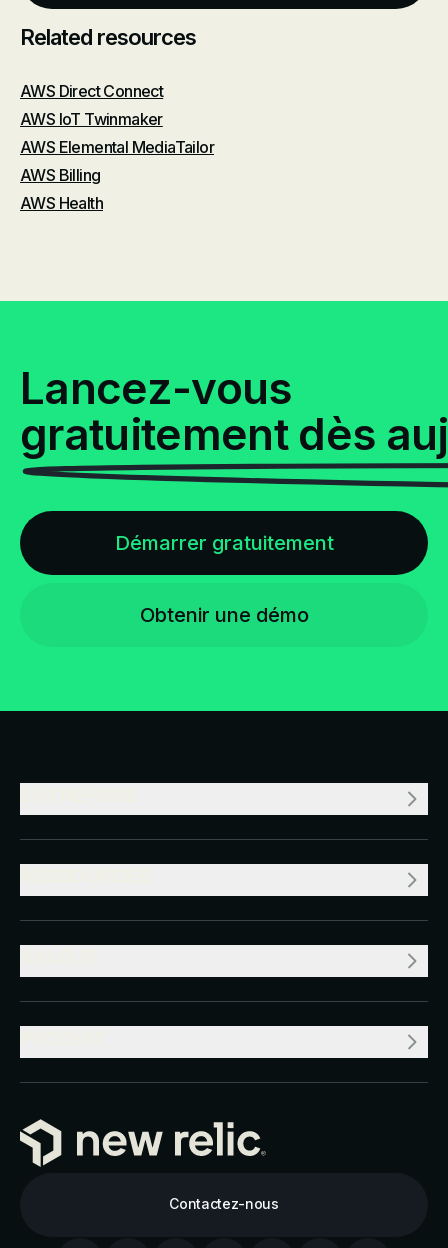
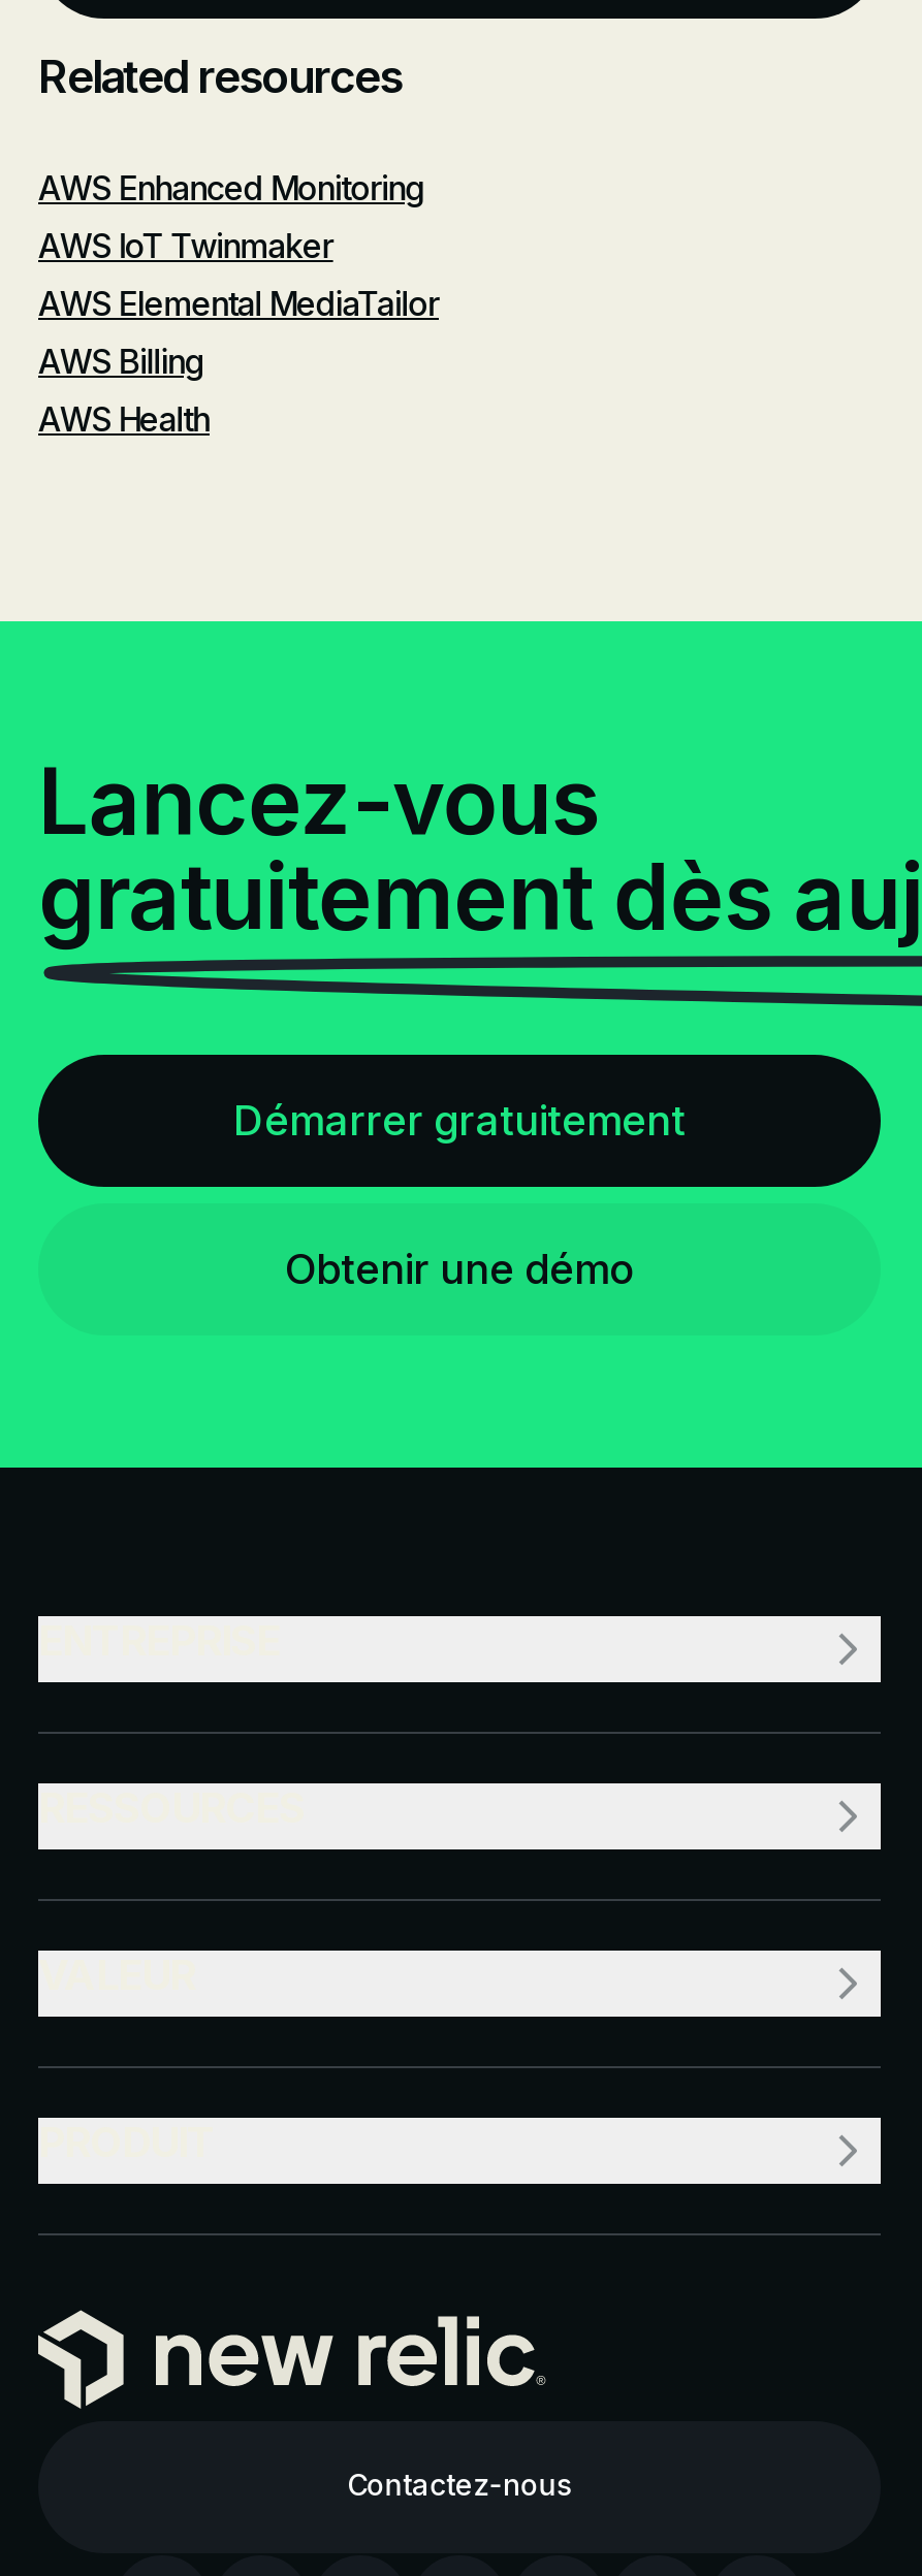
[20,81,163,101] AWS Direct Connect -> [38,167,425,208] AWS Enhanced Monitoring

